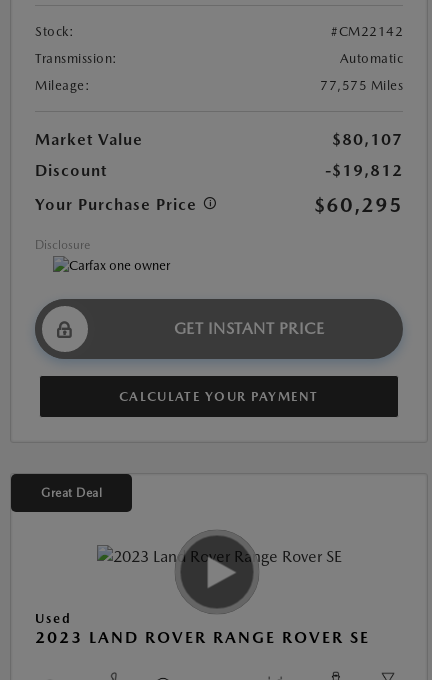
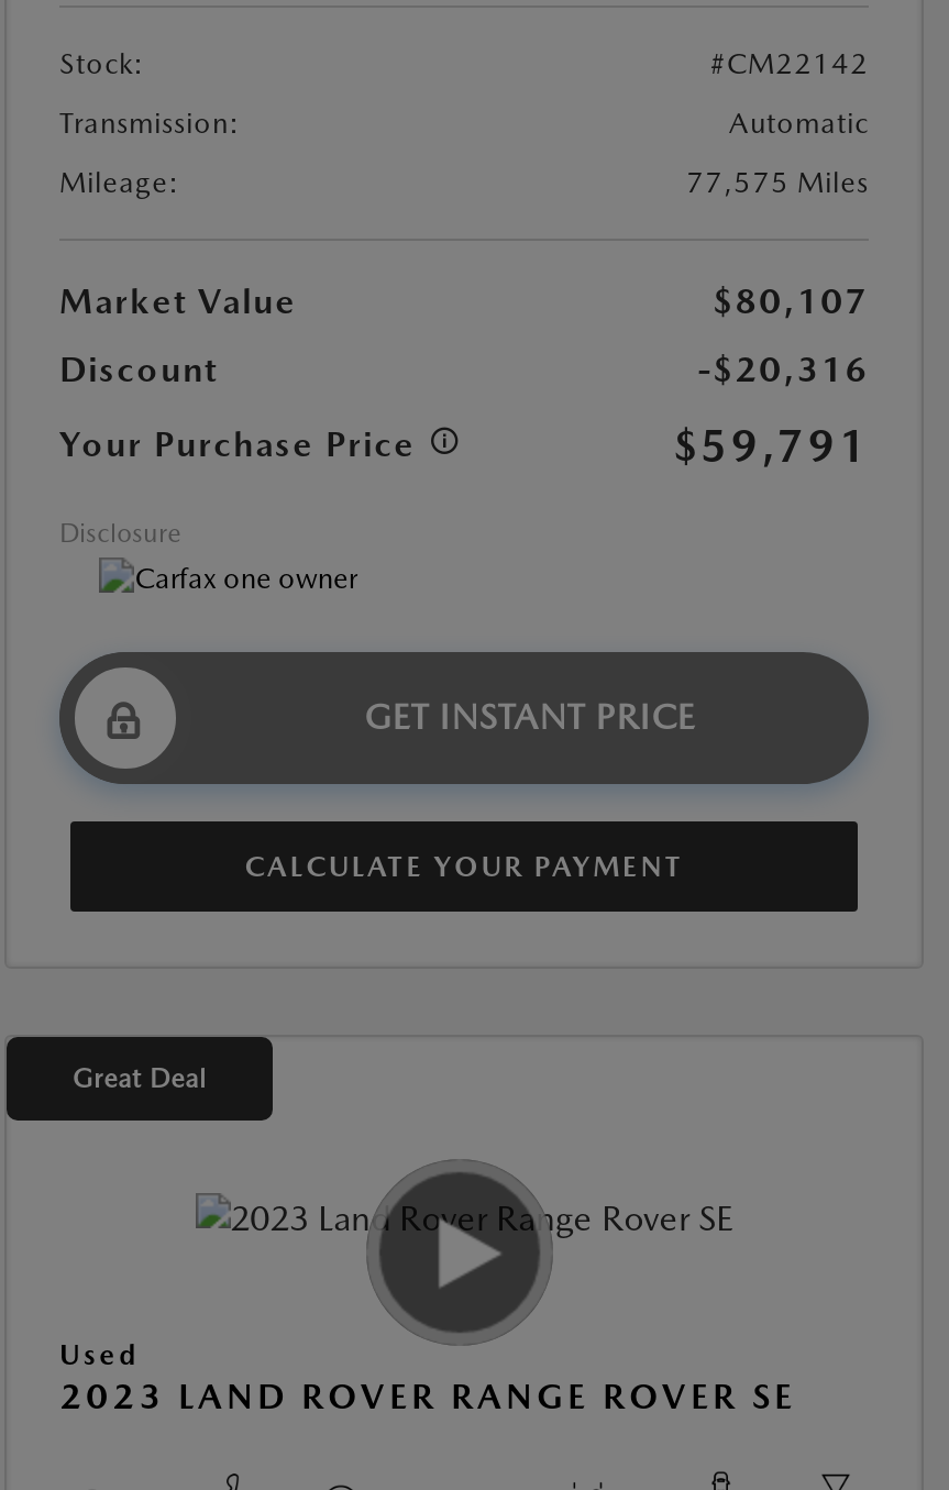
[325,161,403,180] -$19,812 -> [697,349,869,391] -$20,316
[314,193,403,217] $60,295 -> [673,419,869,472] $59,791

